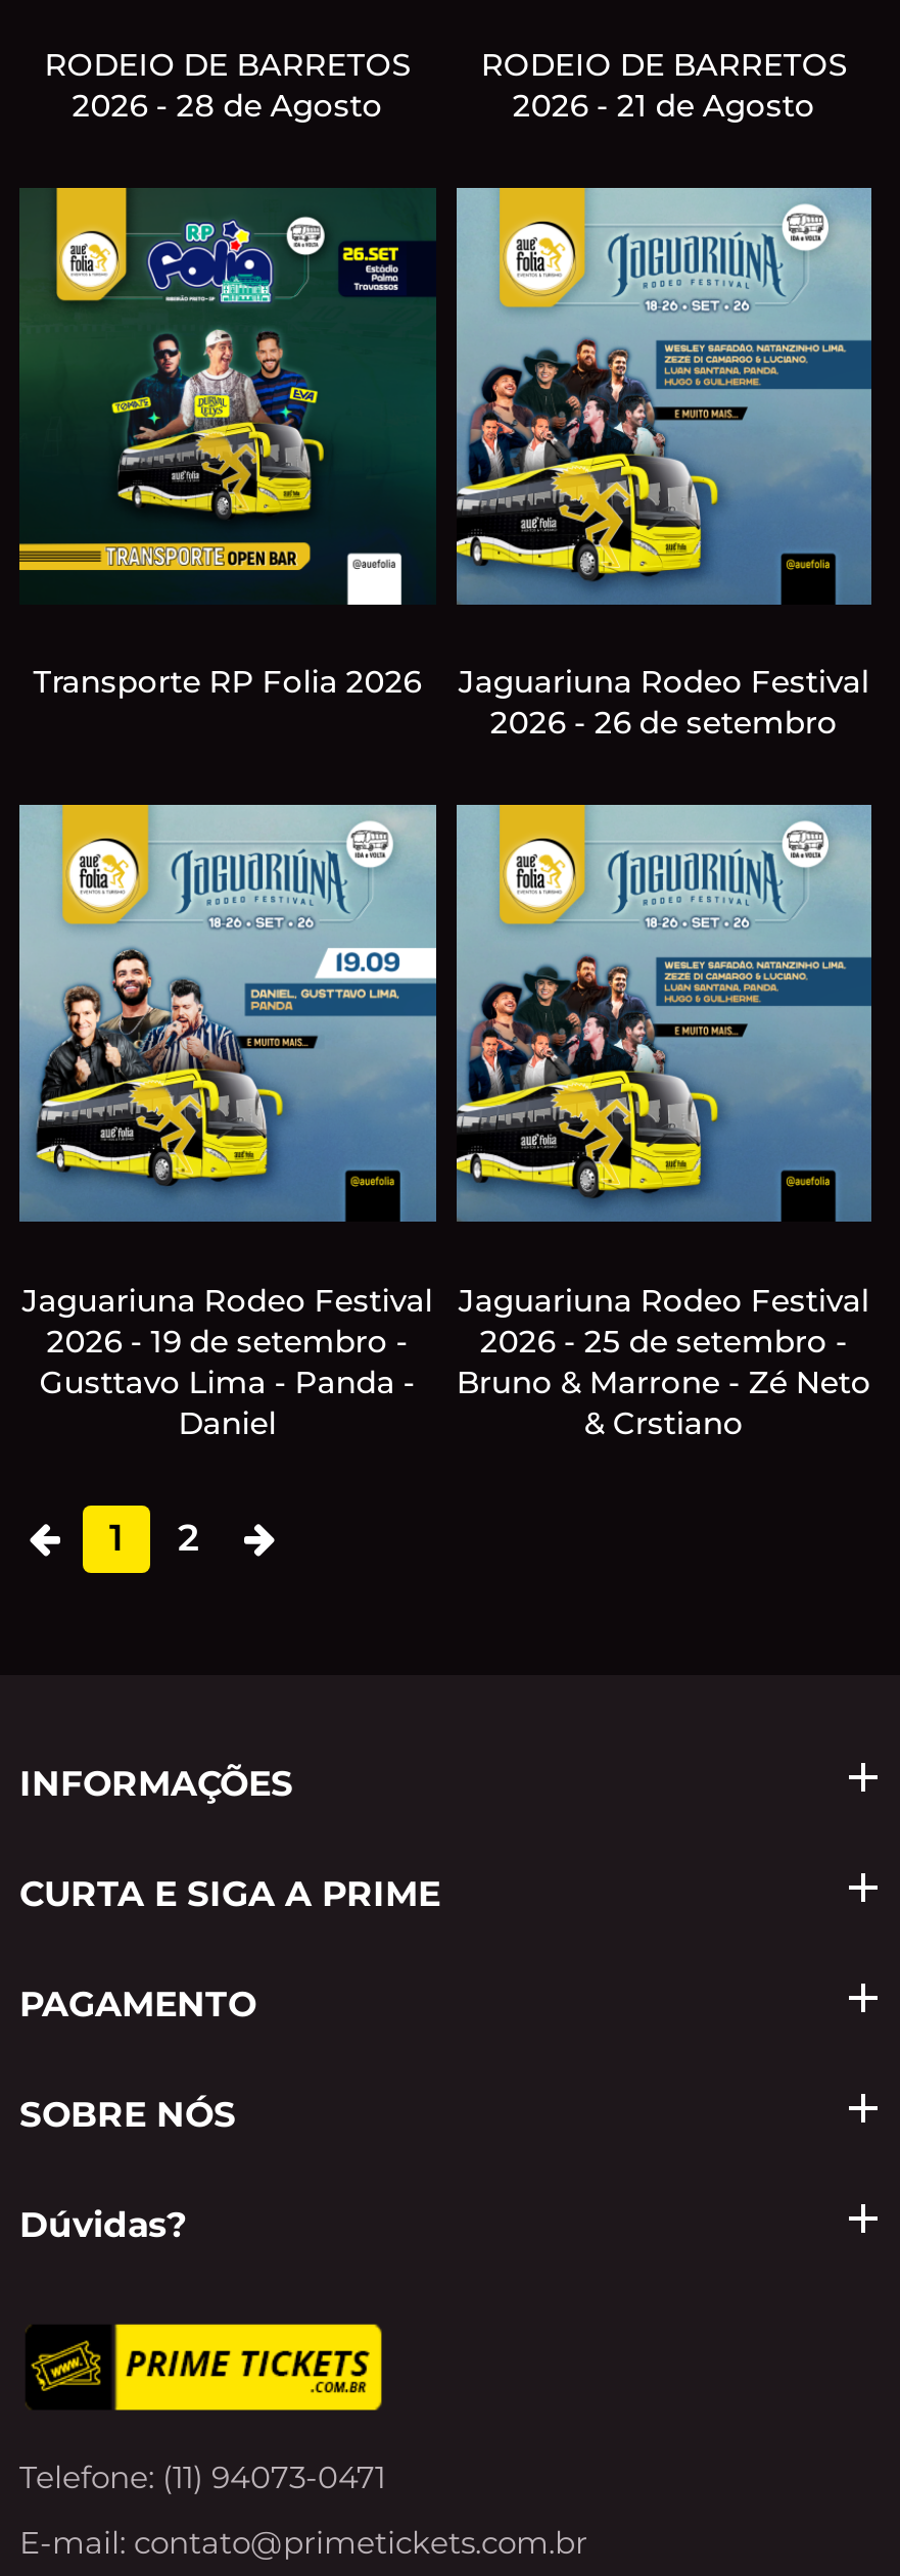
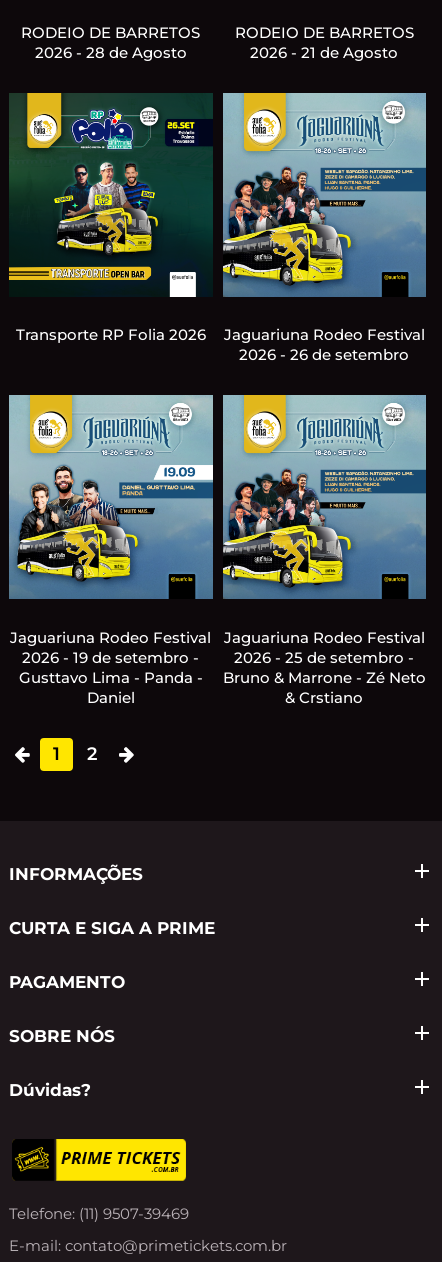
[19,2458,385,2496] Telefone: (11) 94073-0471 -> [9,1204,189,1223] Telefone: (11) 9507-39469

